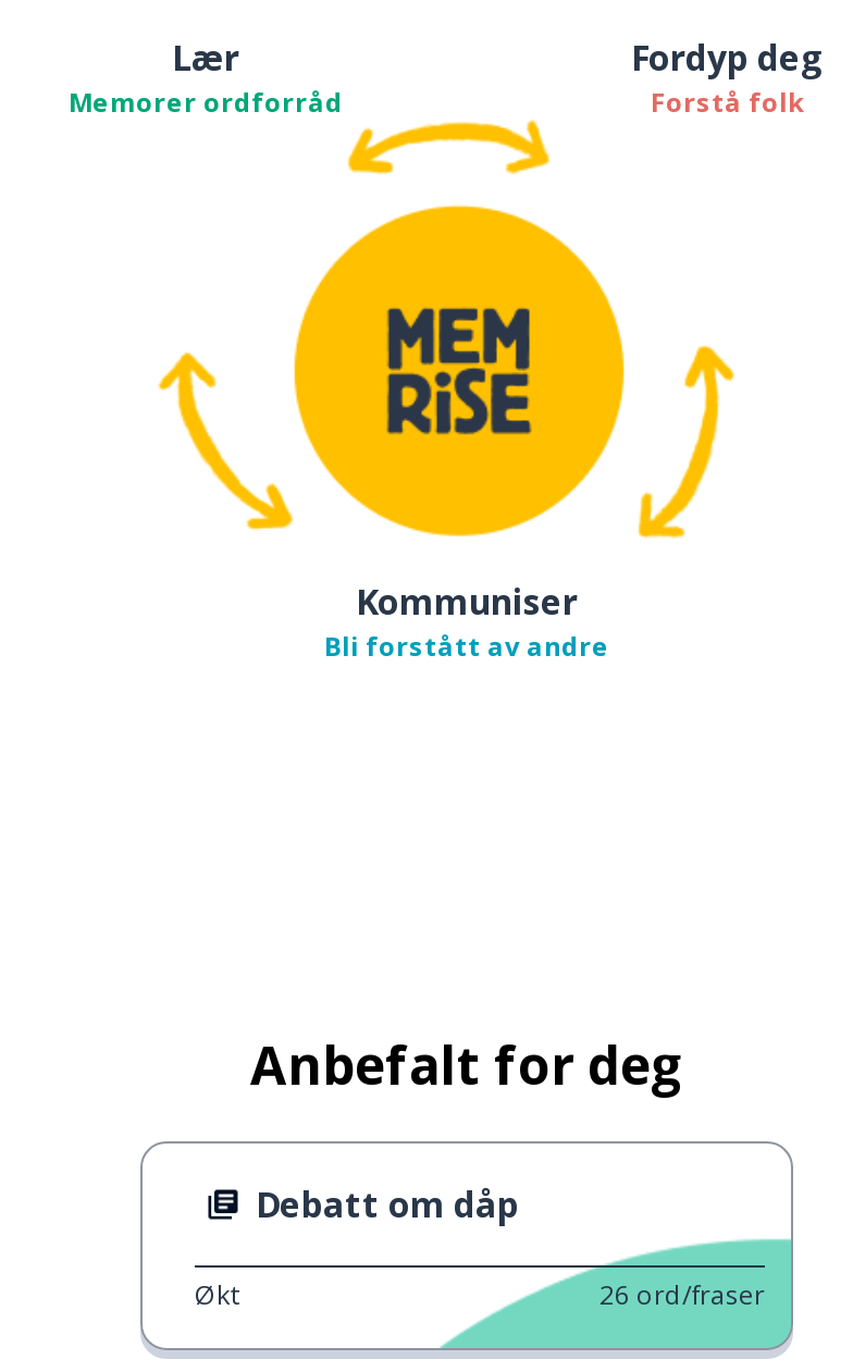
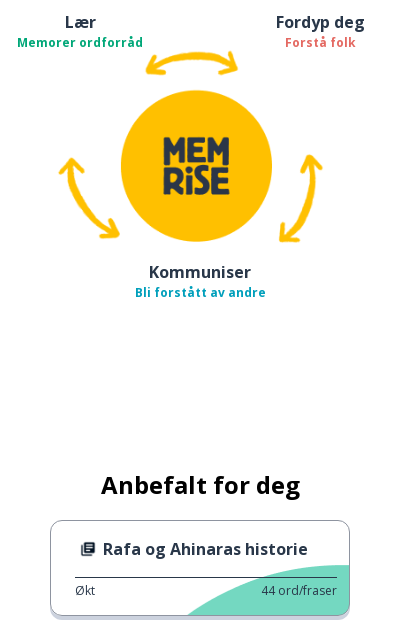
[256,1180,519,1228] Debatt om dåp -> [103,538,308,560] Rafa og Ahinaras historie
[599,1276,765,1313] 26 ord/fraser -> [261,582,337,599] 44 ord/fraser

